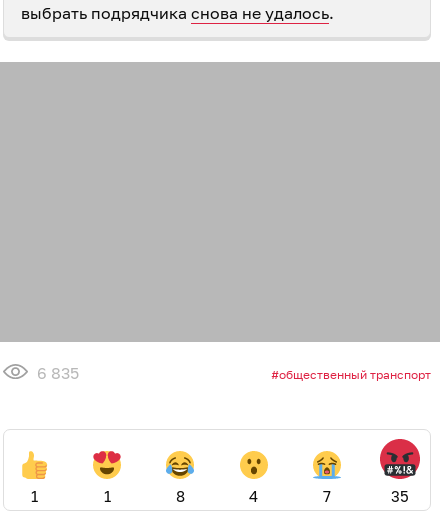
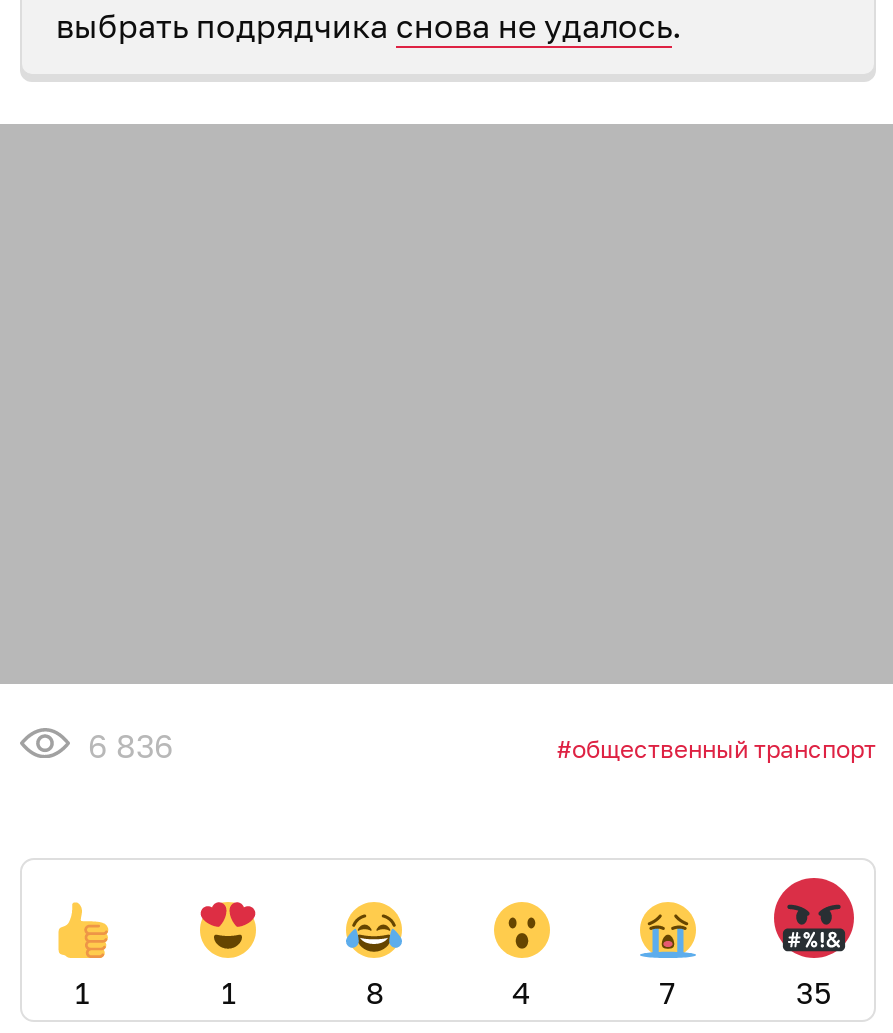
[33,363,79,383] 6 835 -> [80,726,174,766] 6 836

